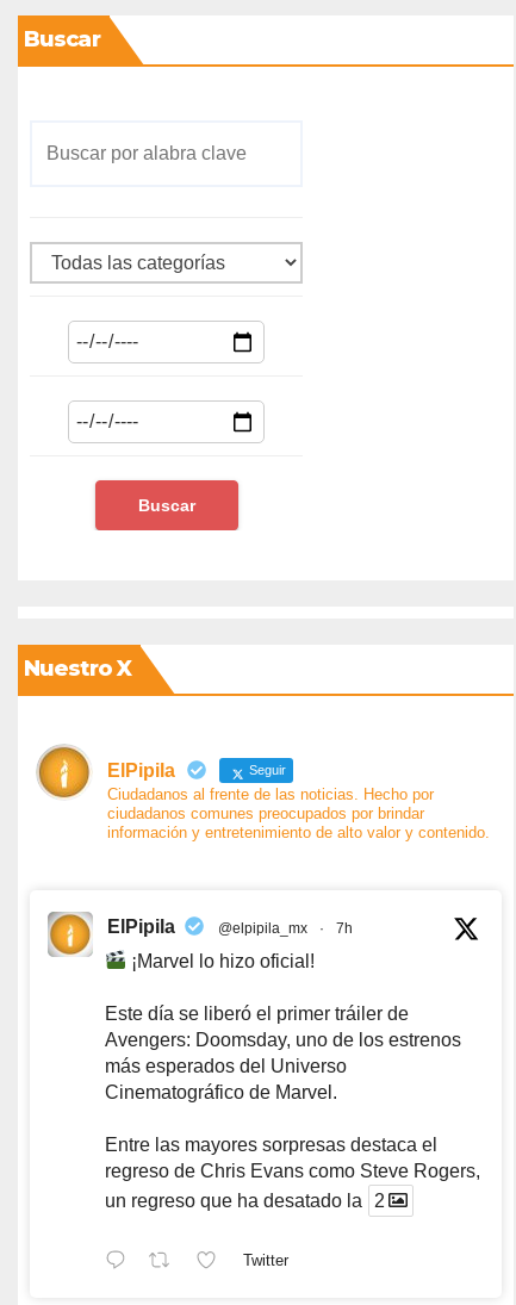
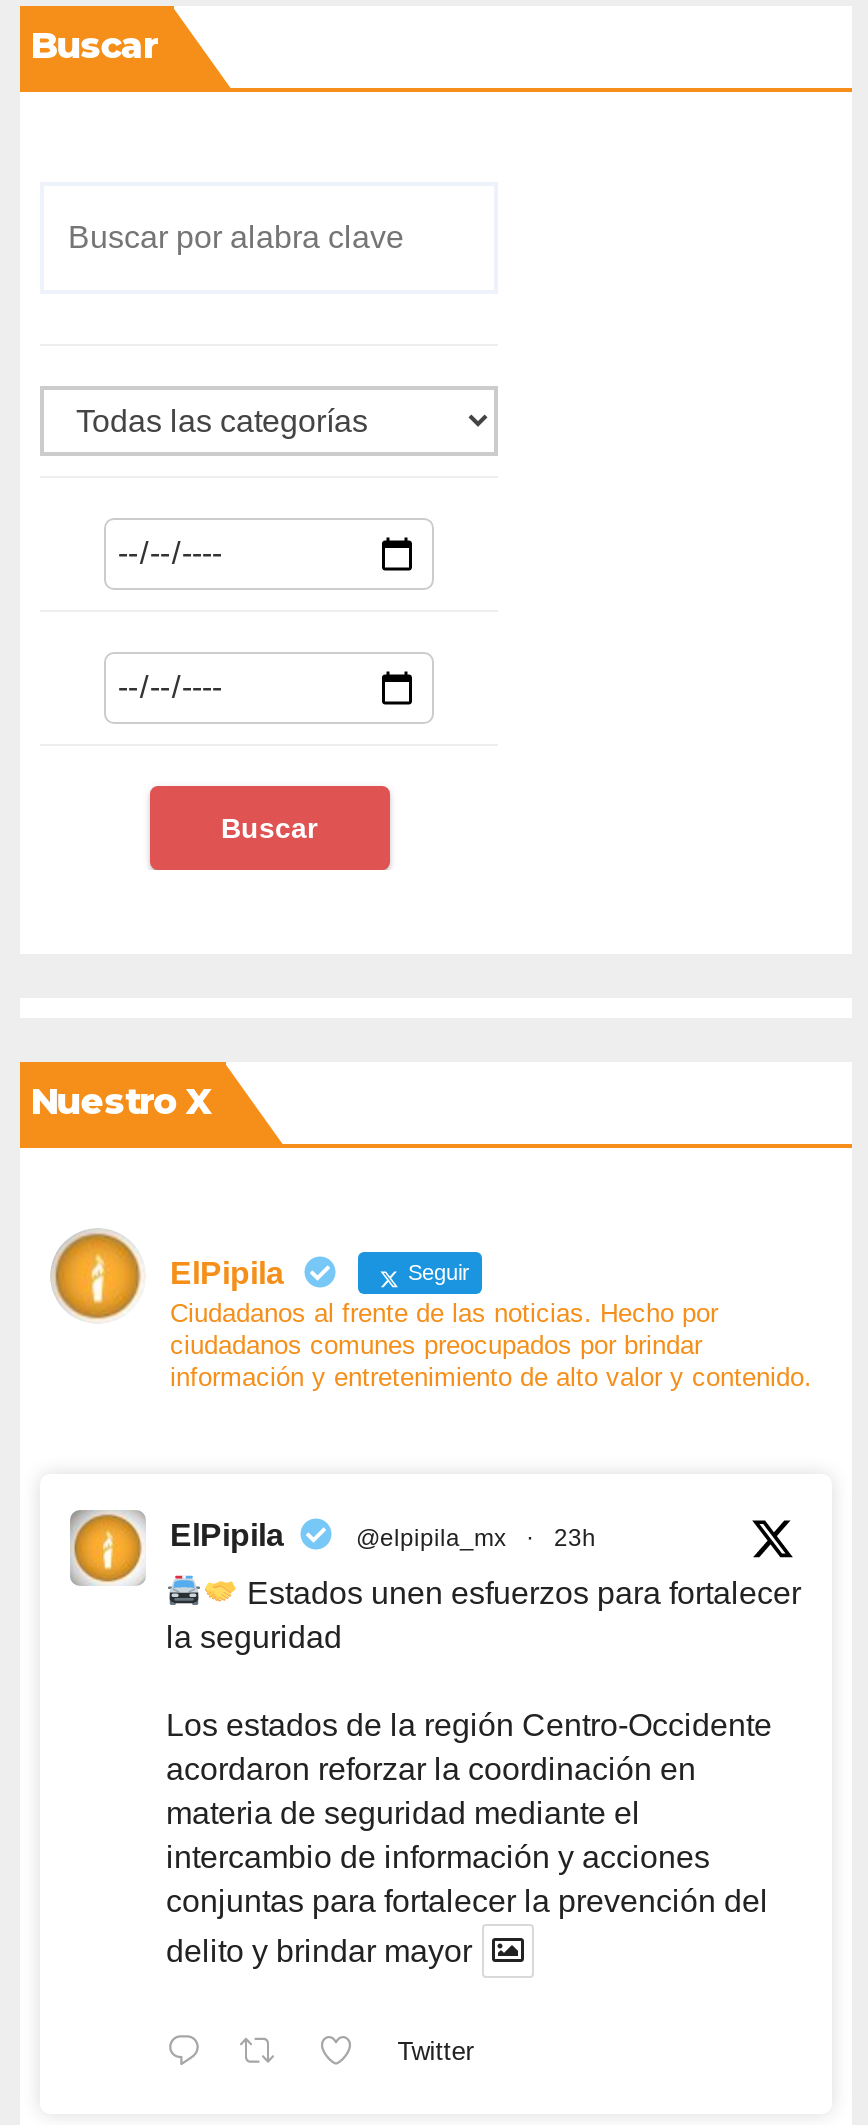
[105,920,480,1210] 7h | ¡Marvel lo hizo oficial! | Este día se liberó el primer tráiler de | Avengers: Doomsday, uno de los estrenos | más esperados del Universo | Cinematográfico de Marvel. | Entre las mayores sorpresas destaca el | regreso de Chris Evans como Steve Rogers, | un regreso que ha desatado la 2 -> [166,1523,801,1967] 23h | Estados unen esfuerzos para fortalecer | la seguridad | Los estados de la región Centro-Occidente | acordaron reforzar la coordinación en | materia de seguridad mediante el | intercambio de información y acciones | conjuntas para fortalecer la prevención del | delito y brindar mayor

